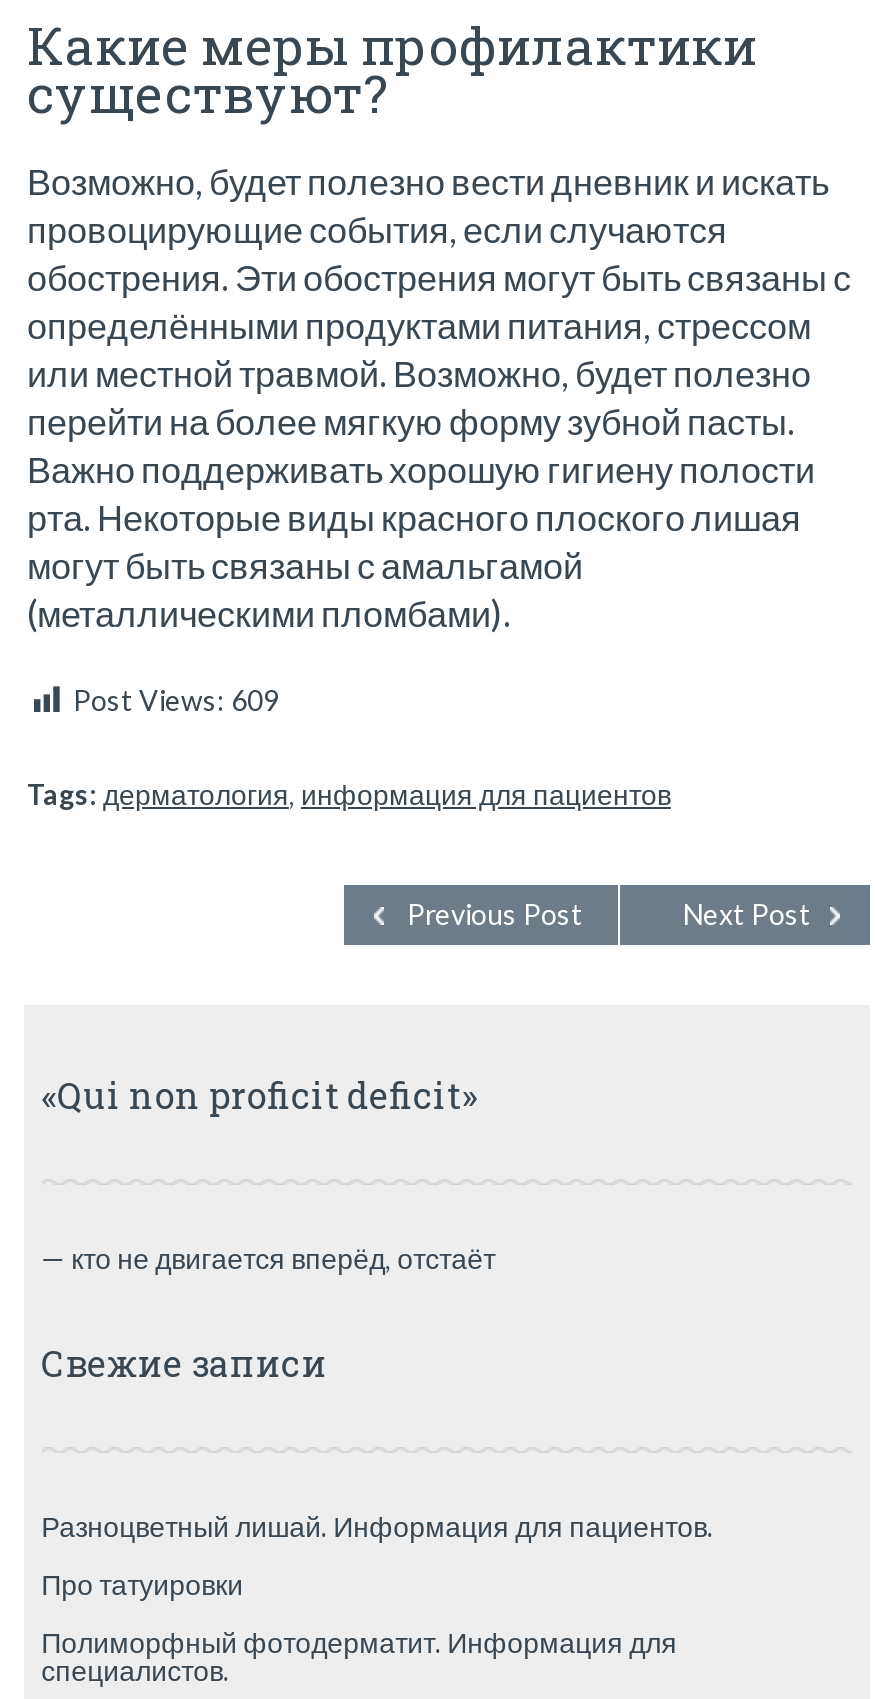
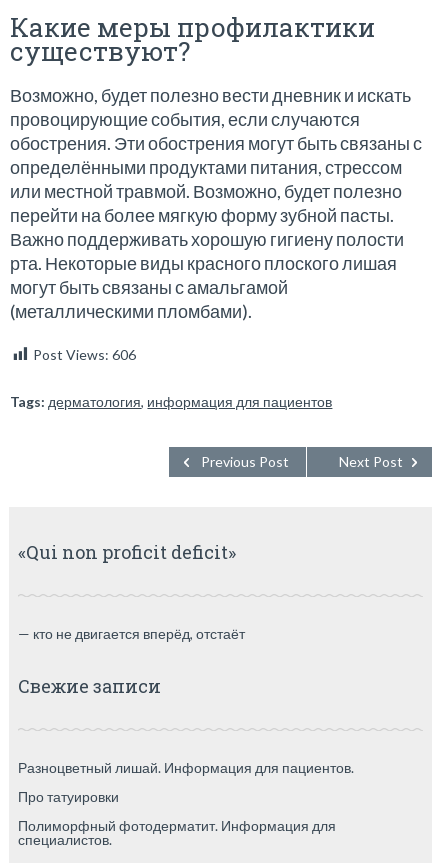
[73,683,279,717] Post Views: 609 -> [33,346,136,363] Post Views: 606

